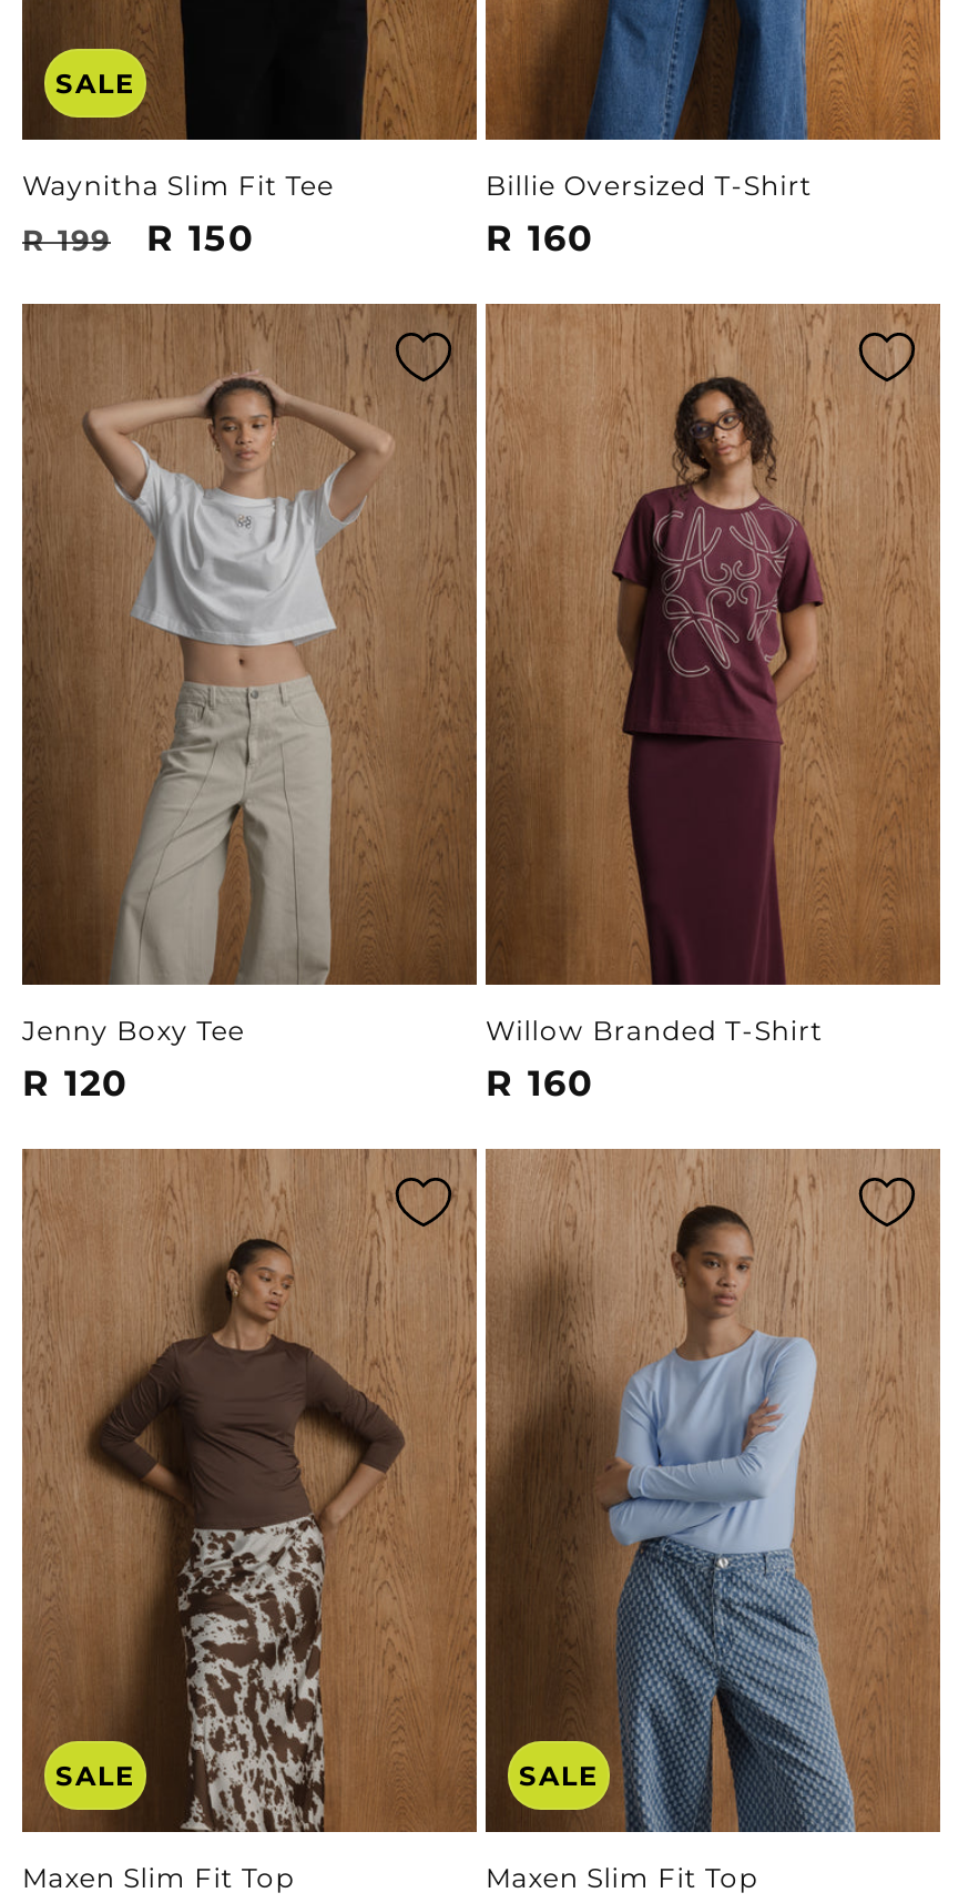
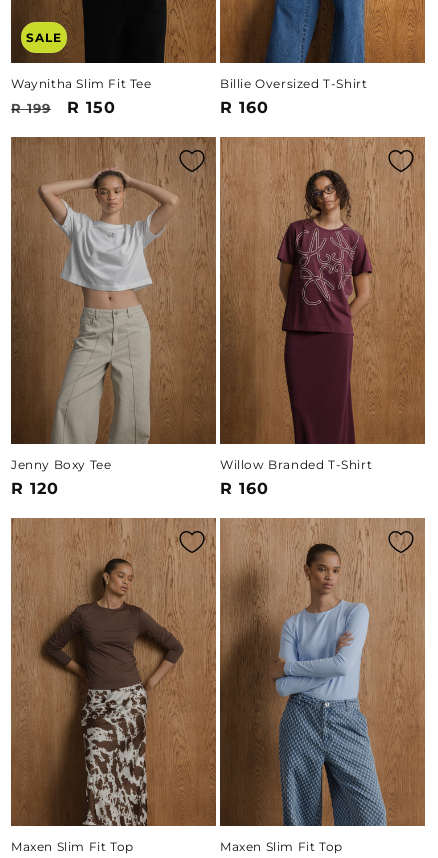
[55,1758,135,1791] SALE -> none
[519,1758,599,1791] SALE -> none

